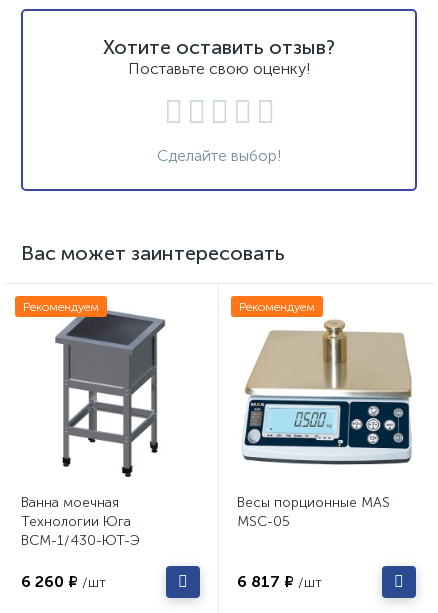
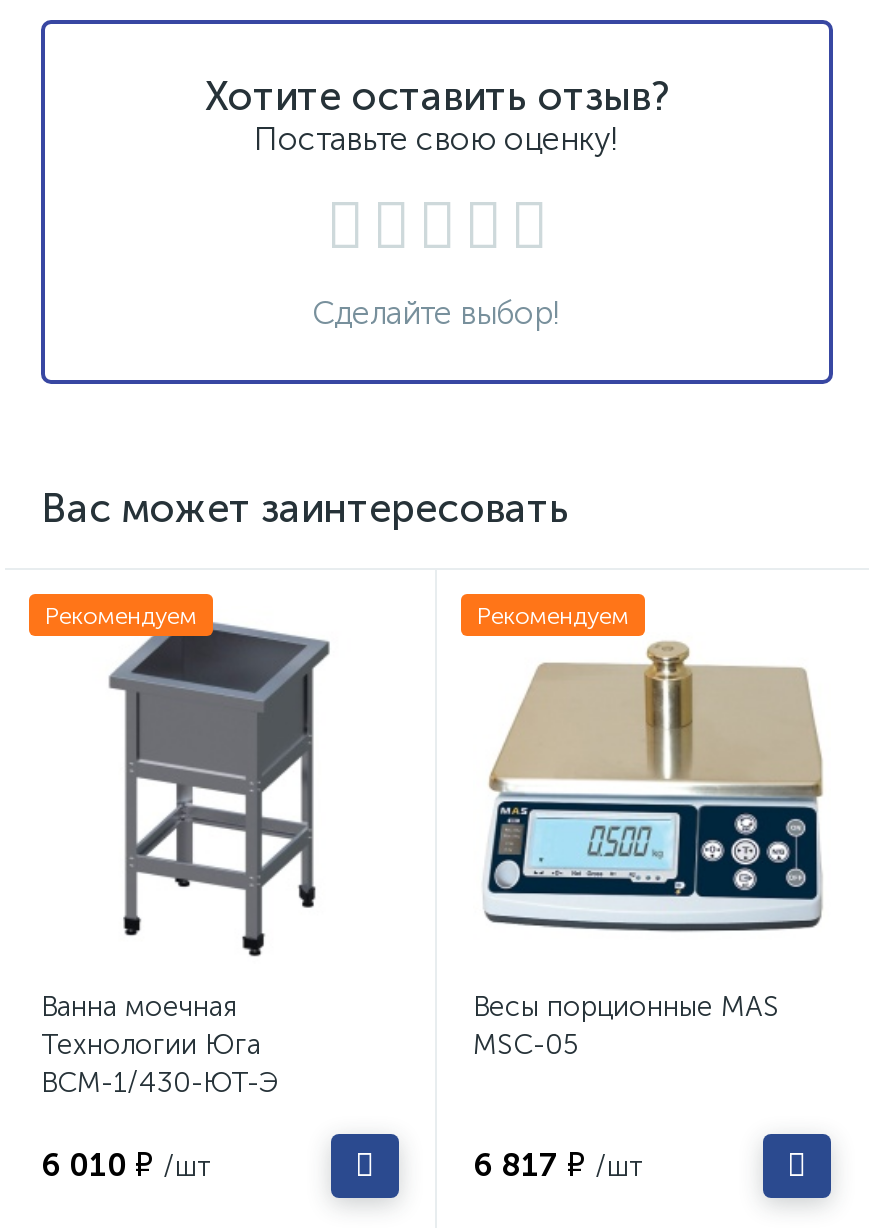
[21,572,106,591] 6 260 ₽ /шт -> [41,1146,211,1184] 6 010 ₽ /шт

